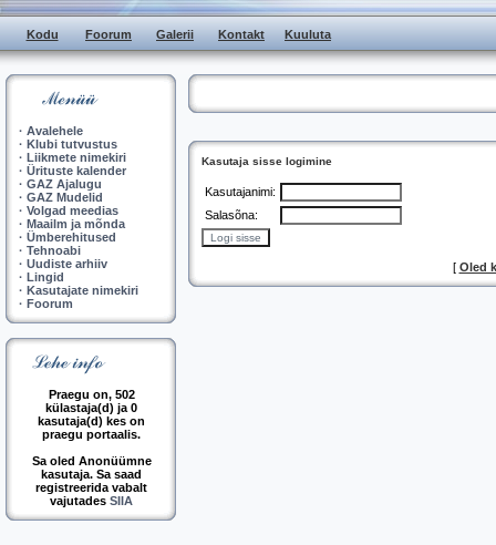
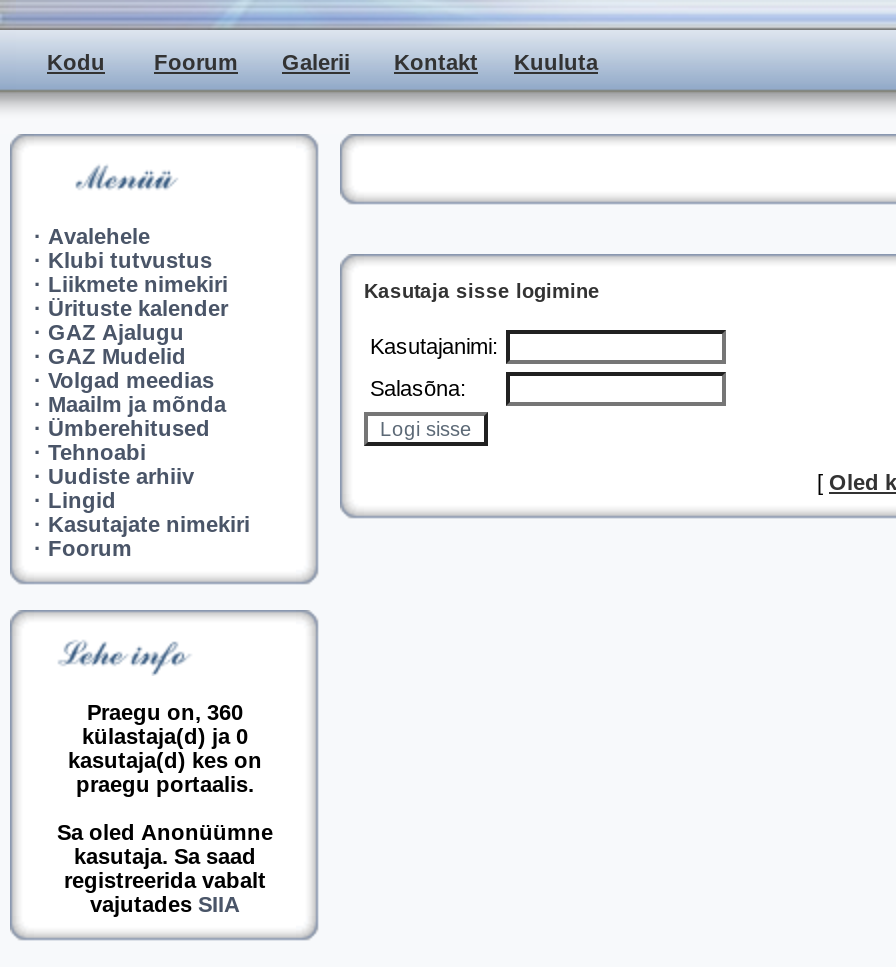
[48,388,135,401] Praegu on, 502 -> [87,700,243,724] Praegu on, 360

